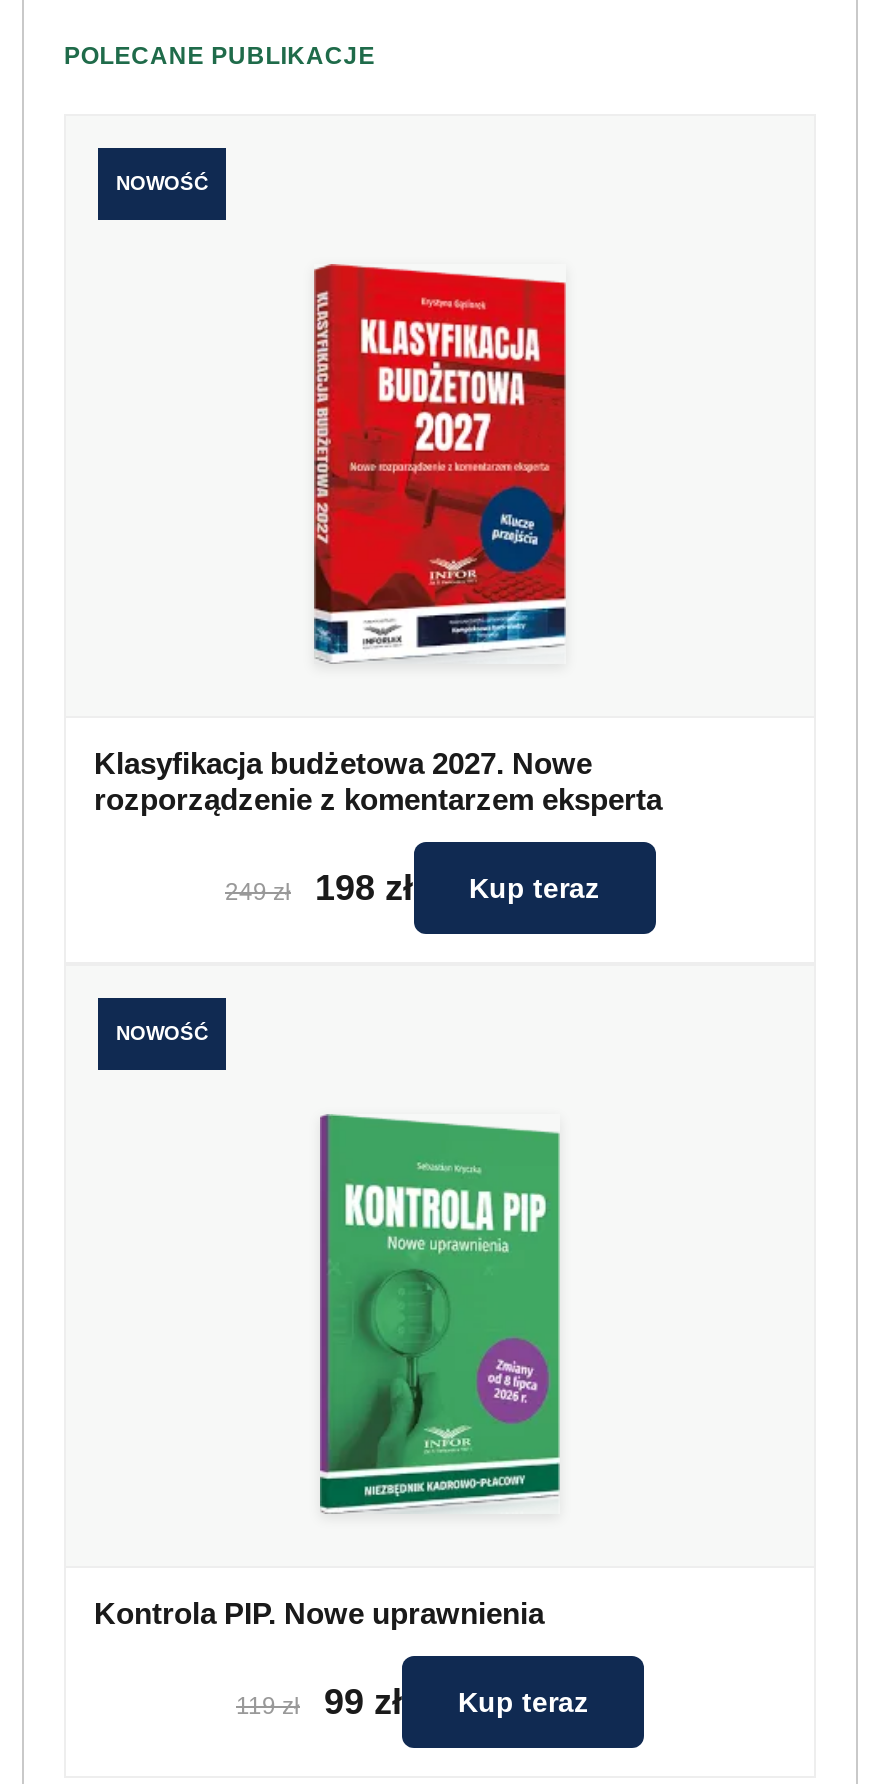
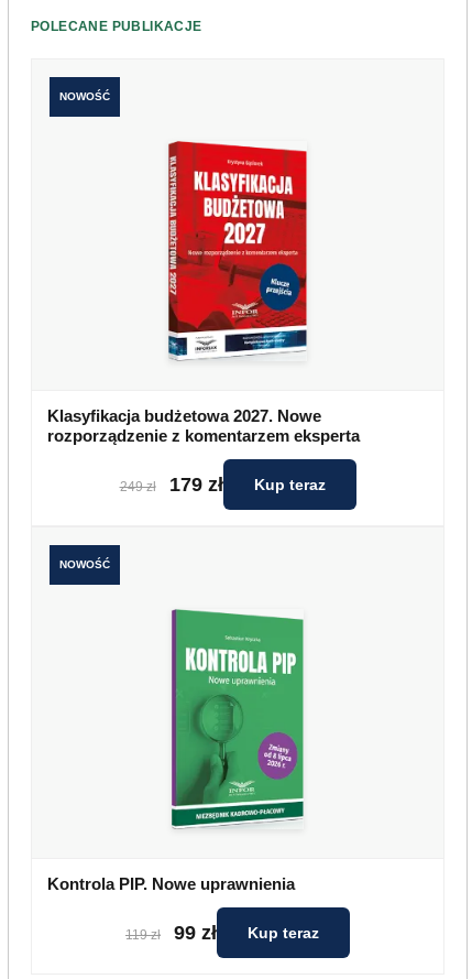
[315,867,413,907] 198 zł -> [169,473,223,495] 179 zł

